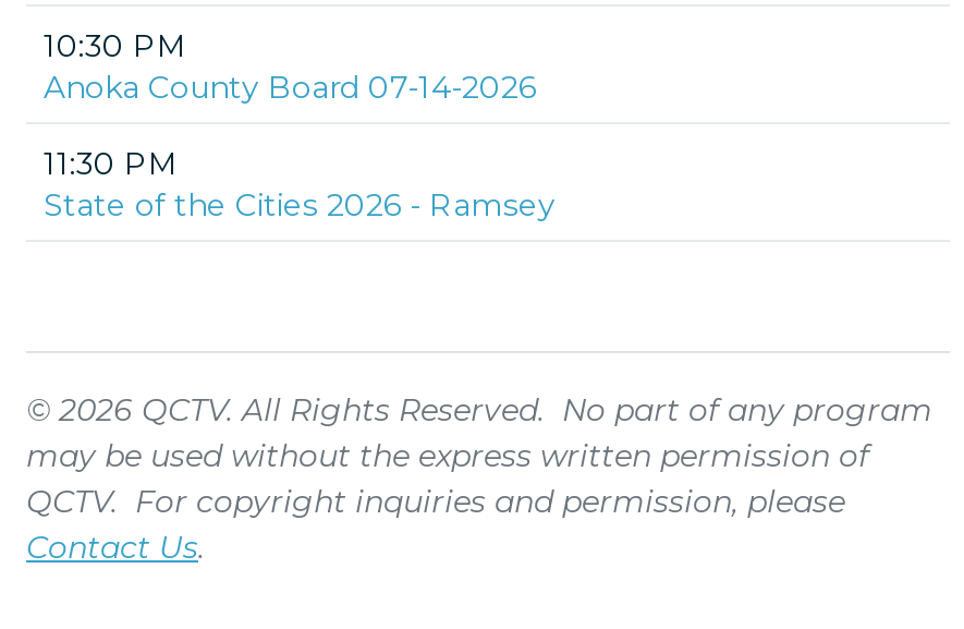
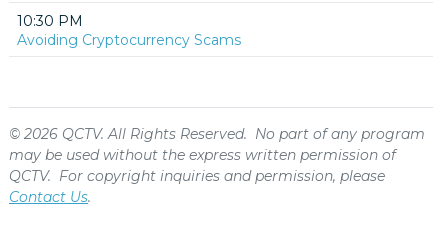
[44,67,556,224] Anoka County Board 07-14-2026 | 11:30 PM | State of the Cities 2026 - Ramsey -> [17,31,241,49] Avoiding Cryptocurrency Scams

